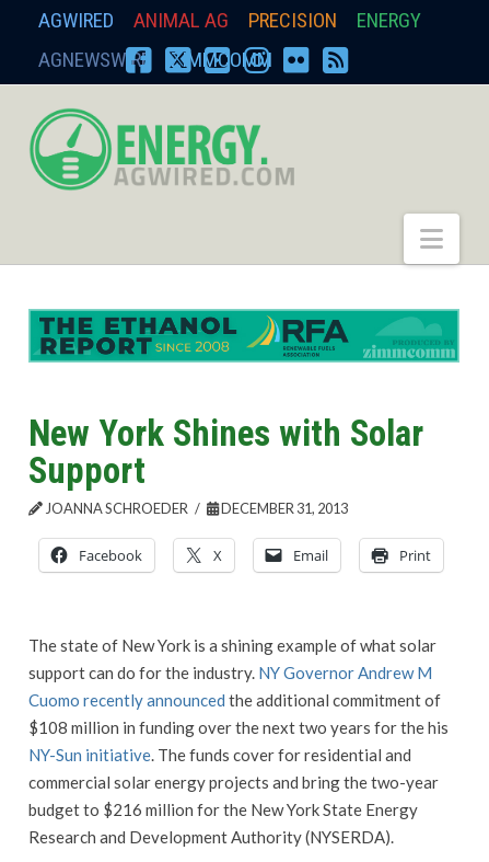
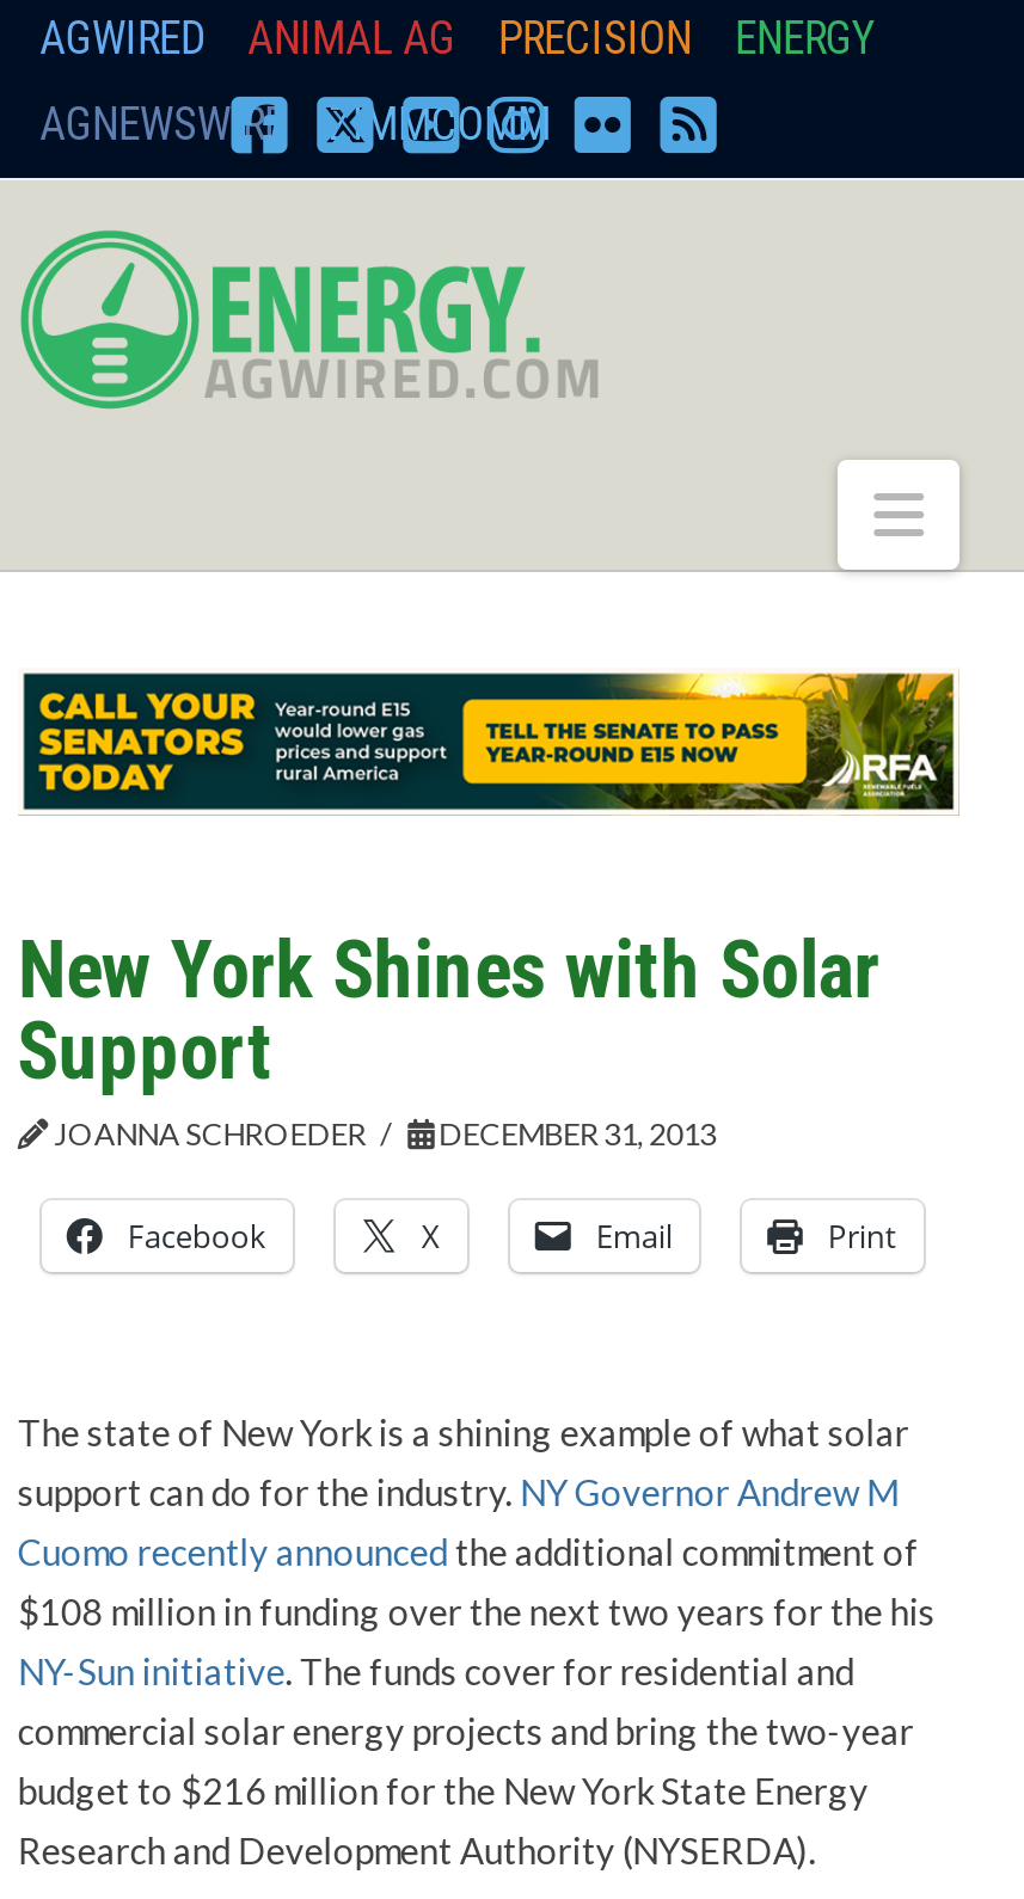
[27,308,459,364] [image] -> [18,670,957,813] [image]

